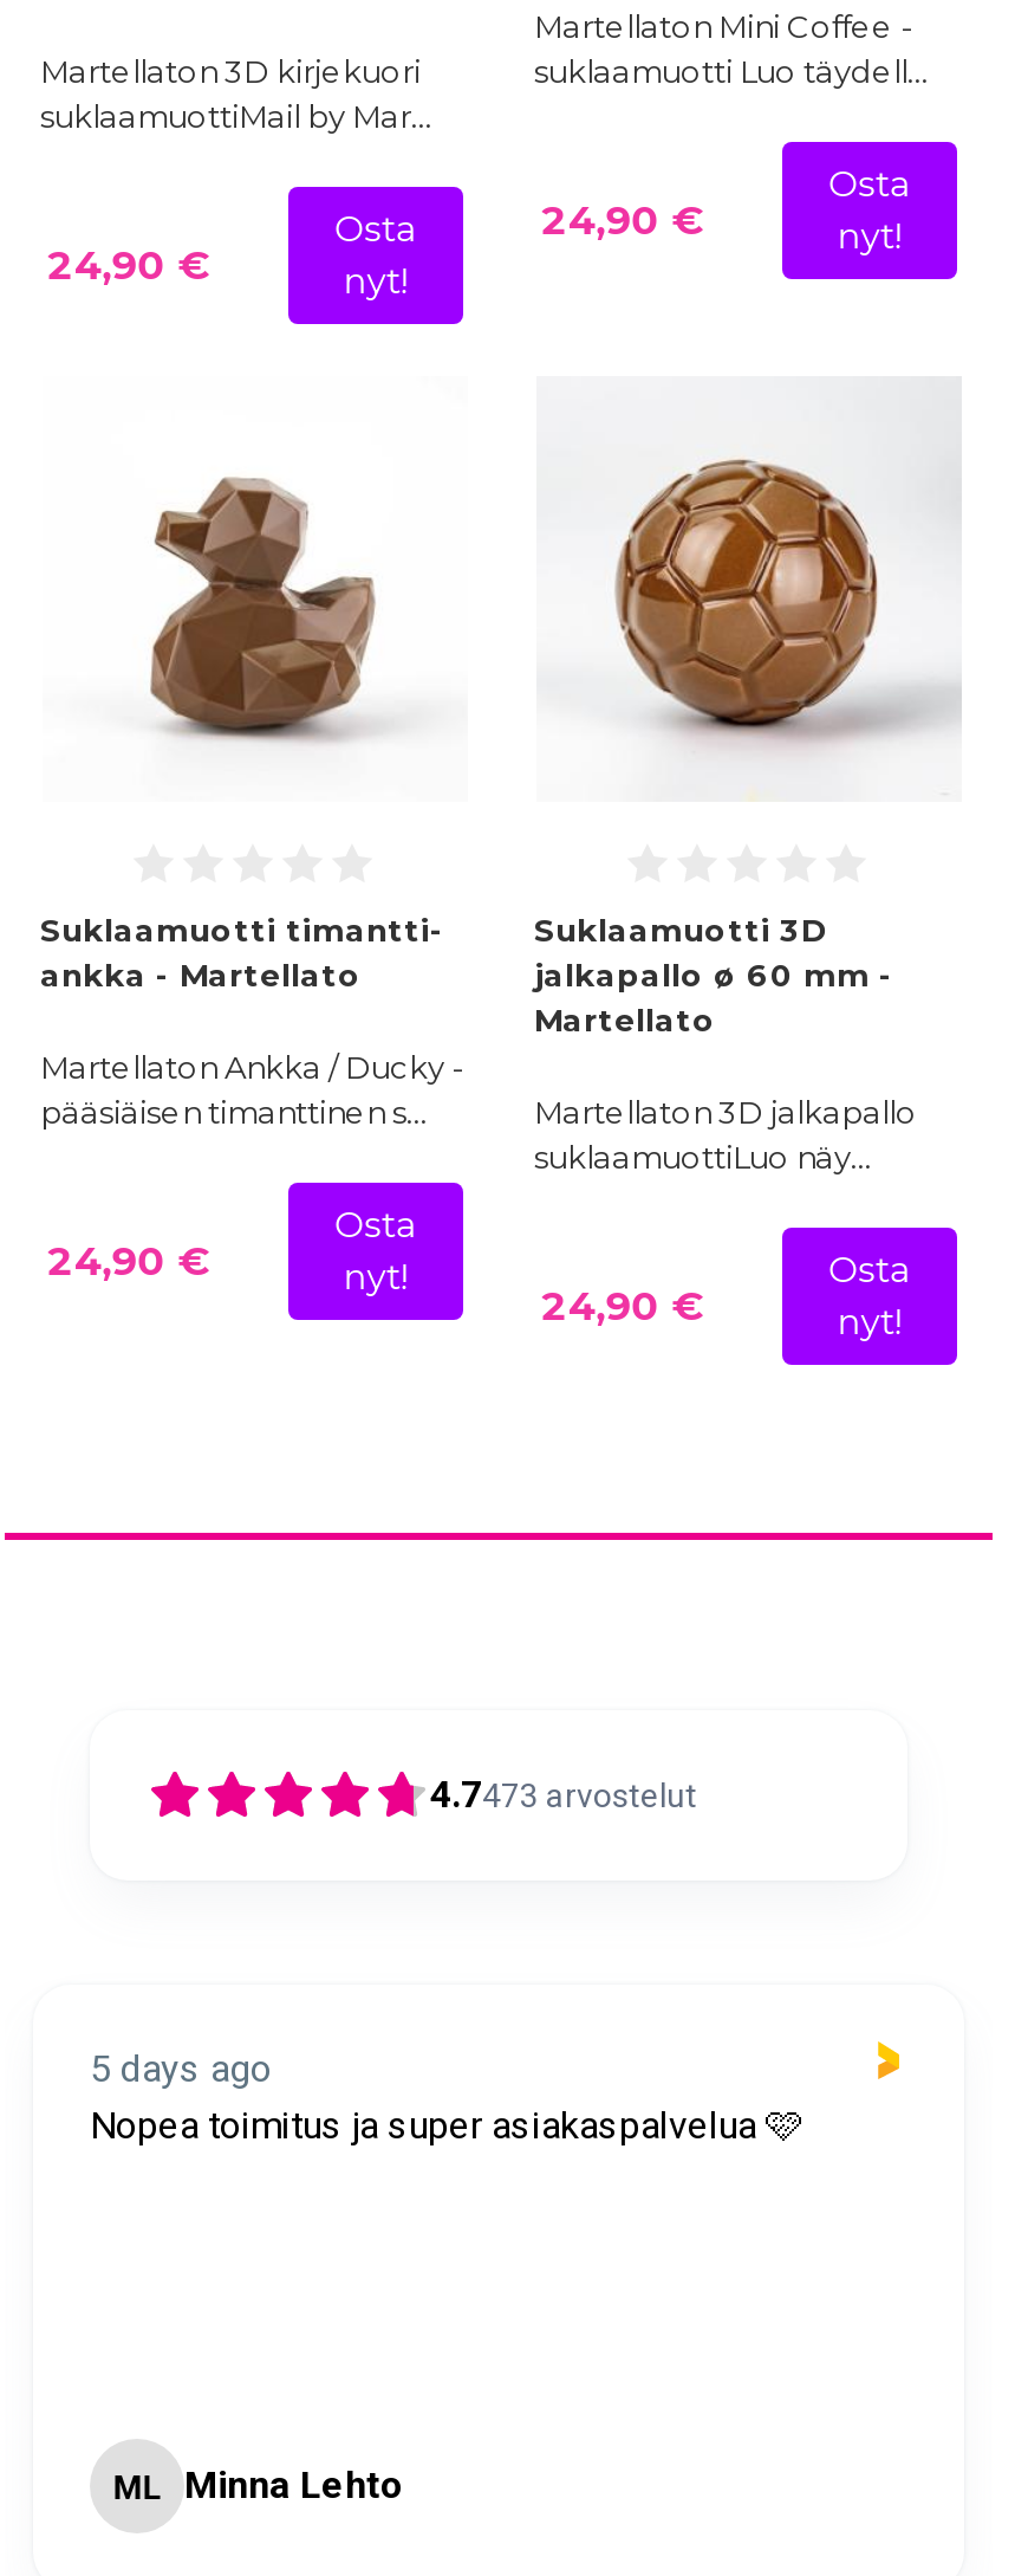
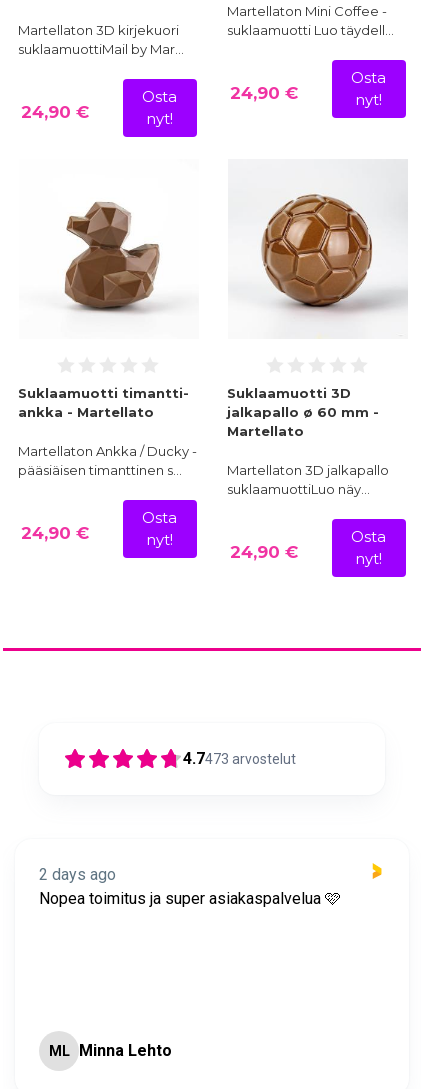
[90,2046,272,2091] 5 days ago -> [39,865,116,884] 2 days ago

